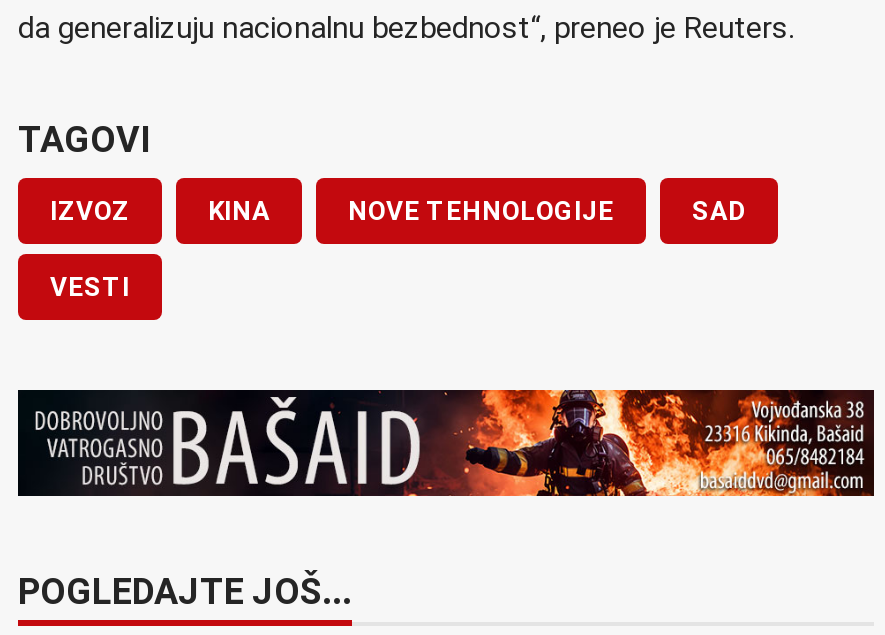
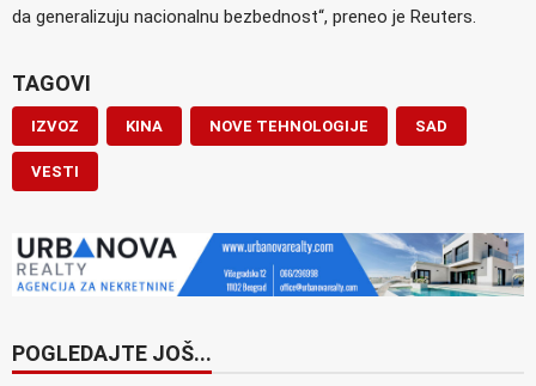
[16,388,876,498] [image] -> [12,232,524,298] [image]

